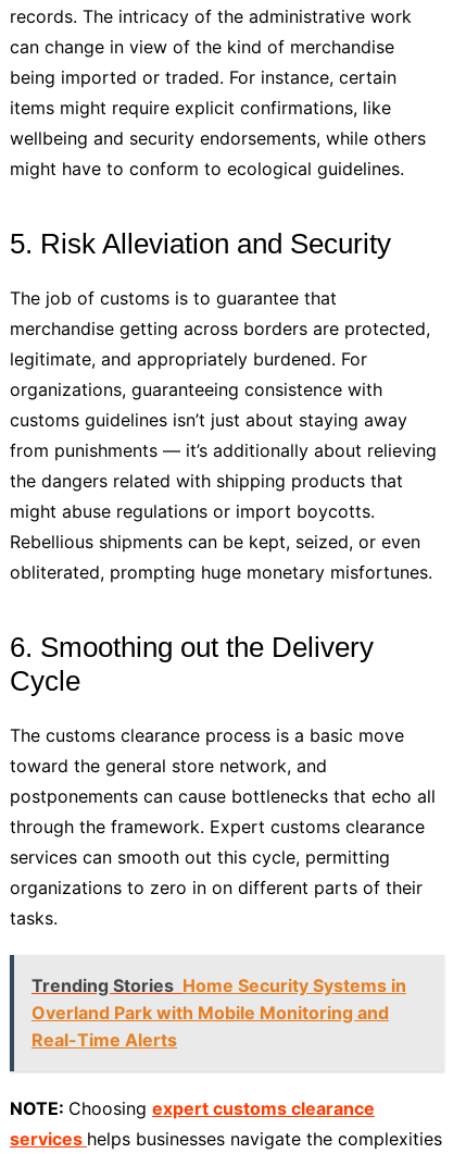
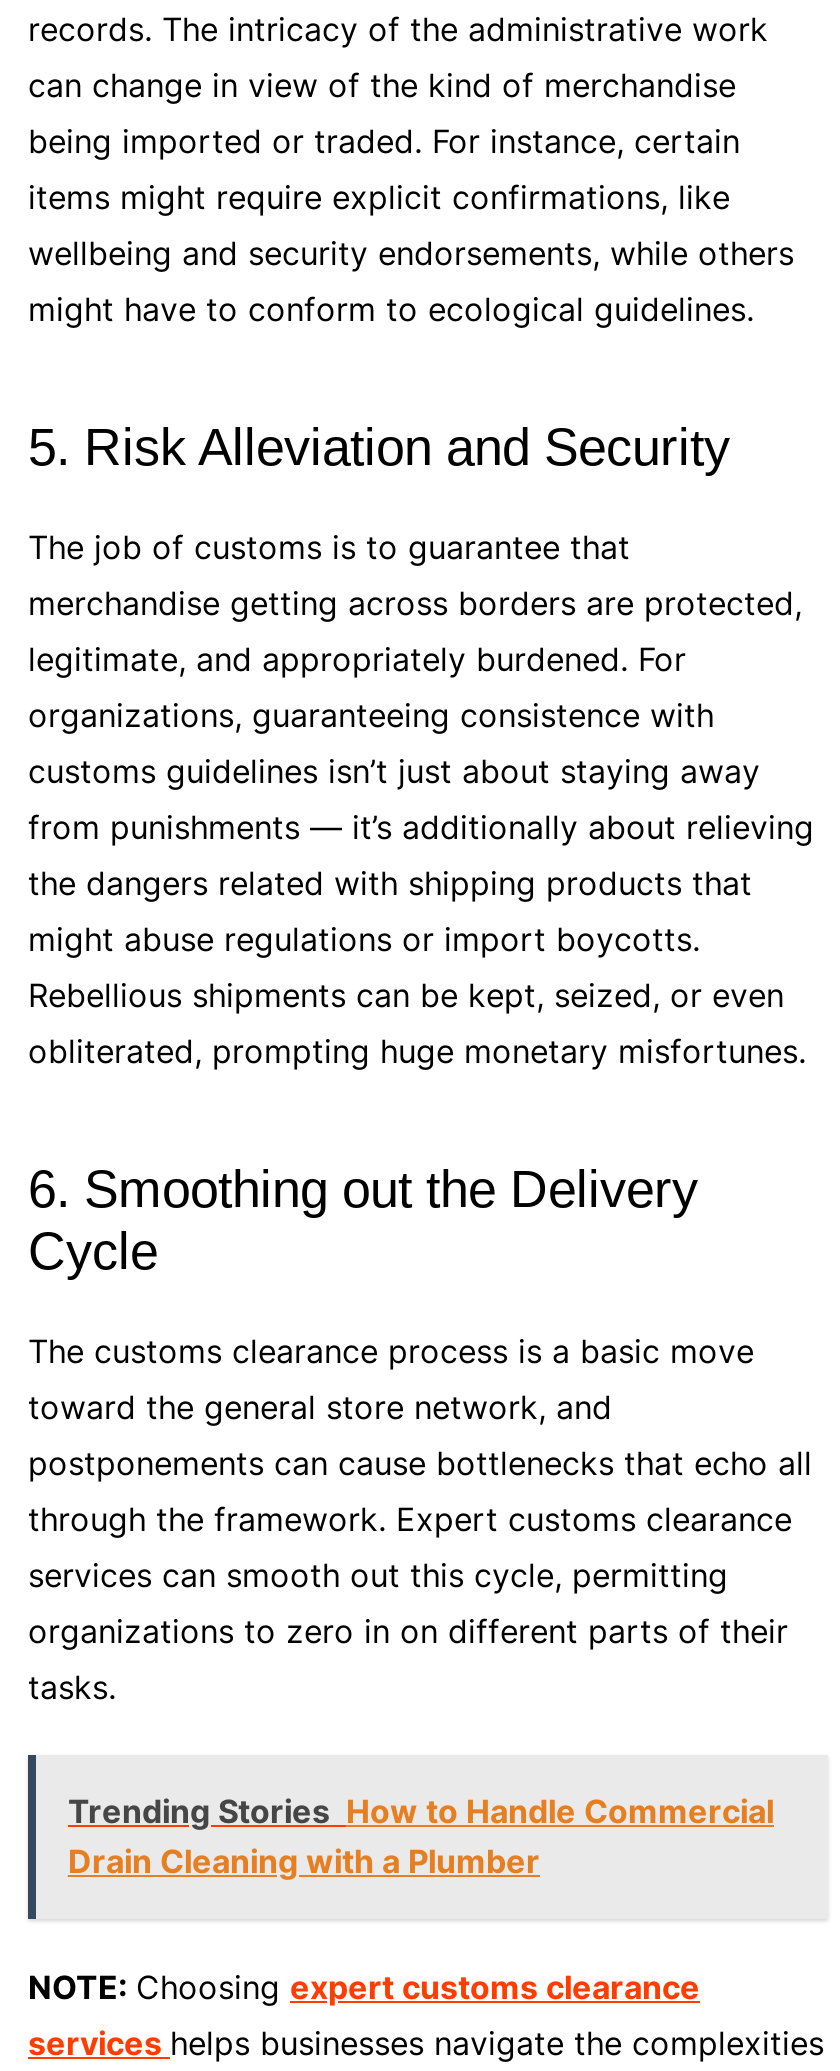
[32,975,406,1051] Trending Stories Home Security Systems in | Overland Park with Mobile Monitoring and | Real-Time Alerts -> [68,1791,774,1881] Trending Stories How to Handle Commercial | Drain Cleaning with a Plumber

